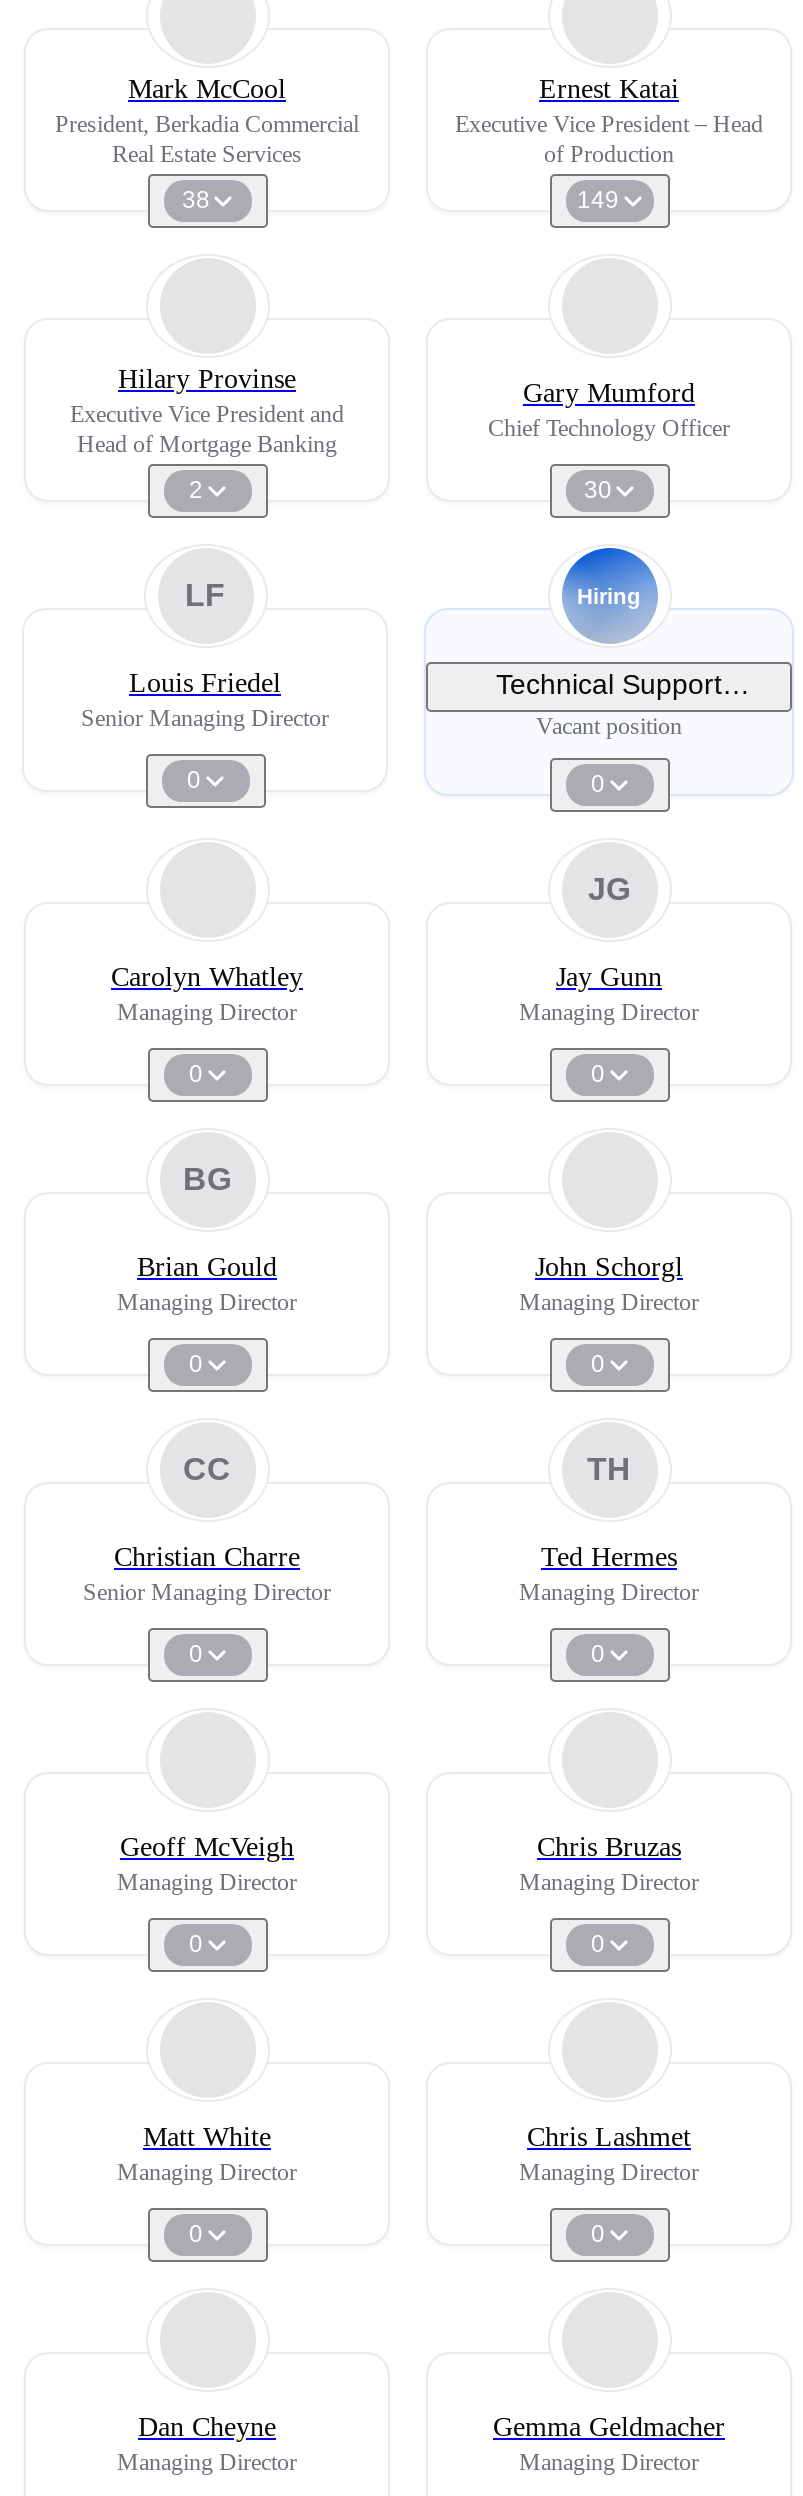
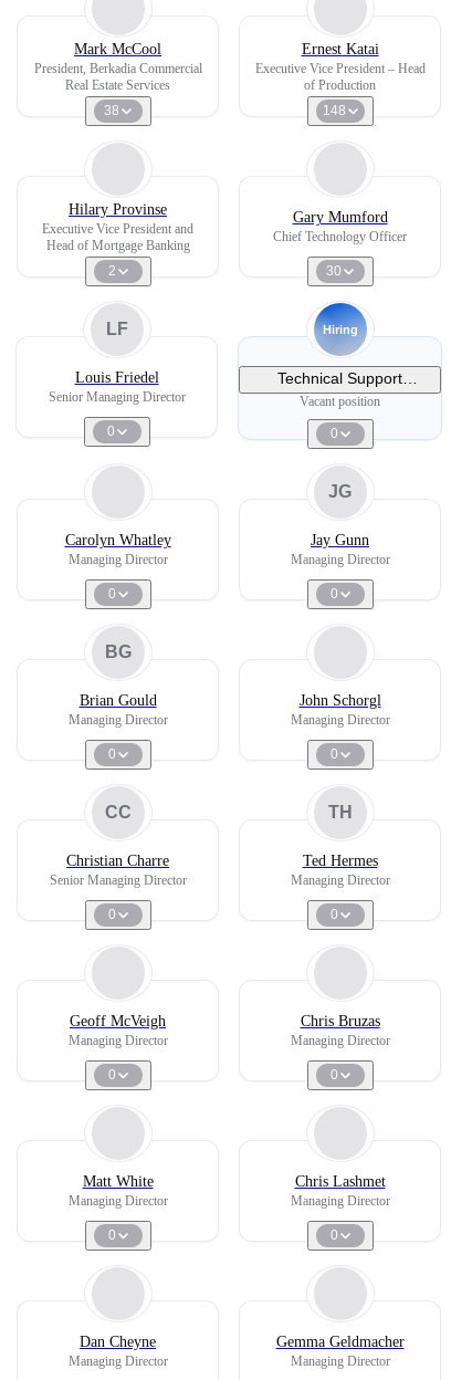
[577,186,619,214] 149 -> [322,103,345,118] 148

